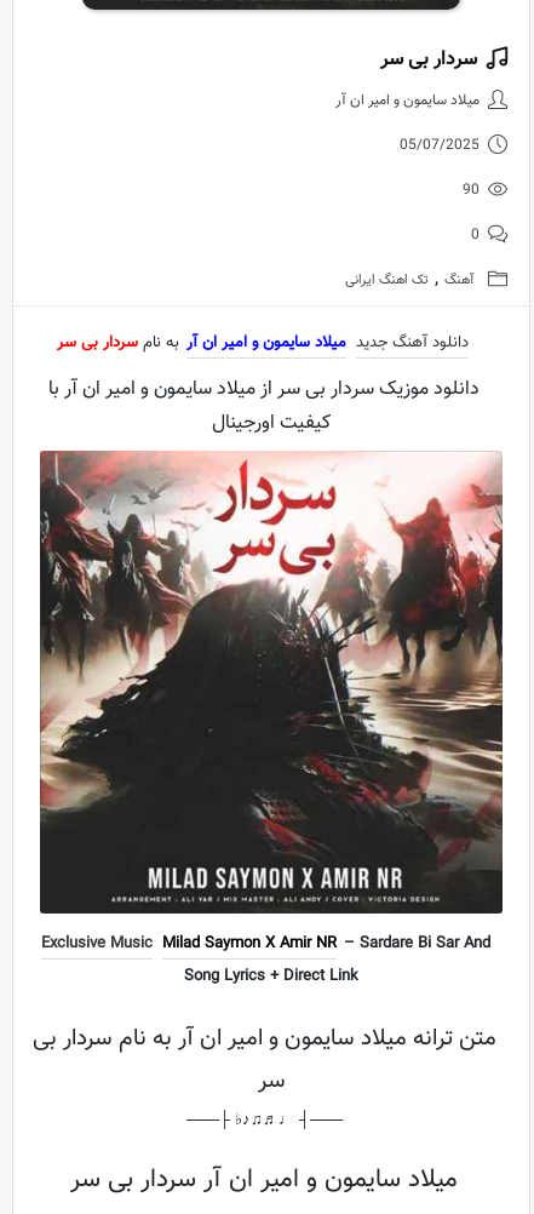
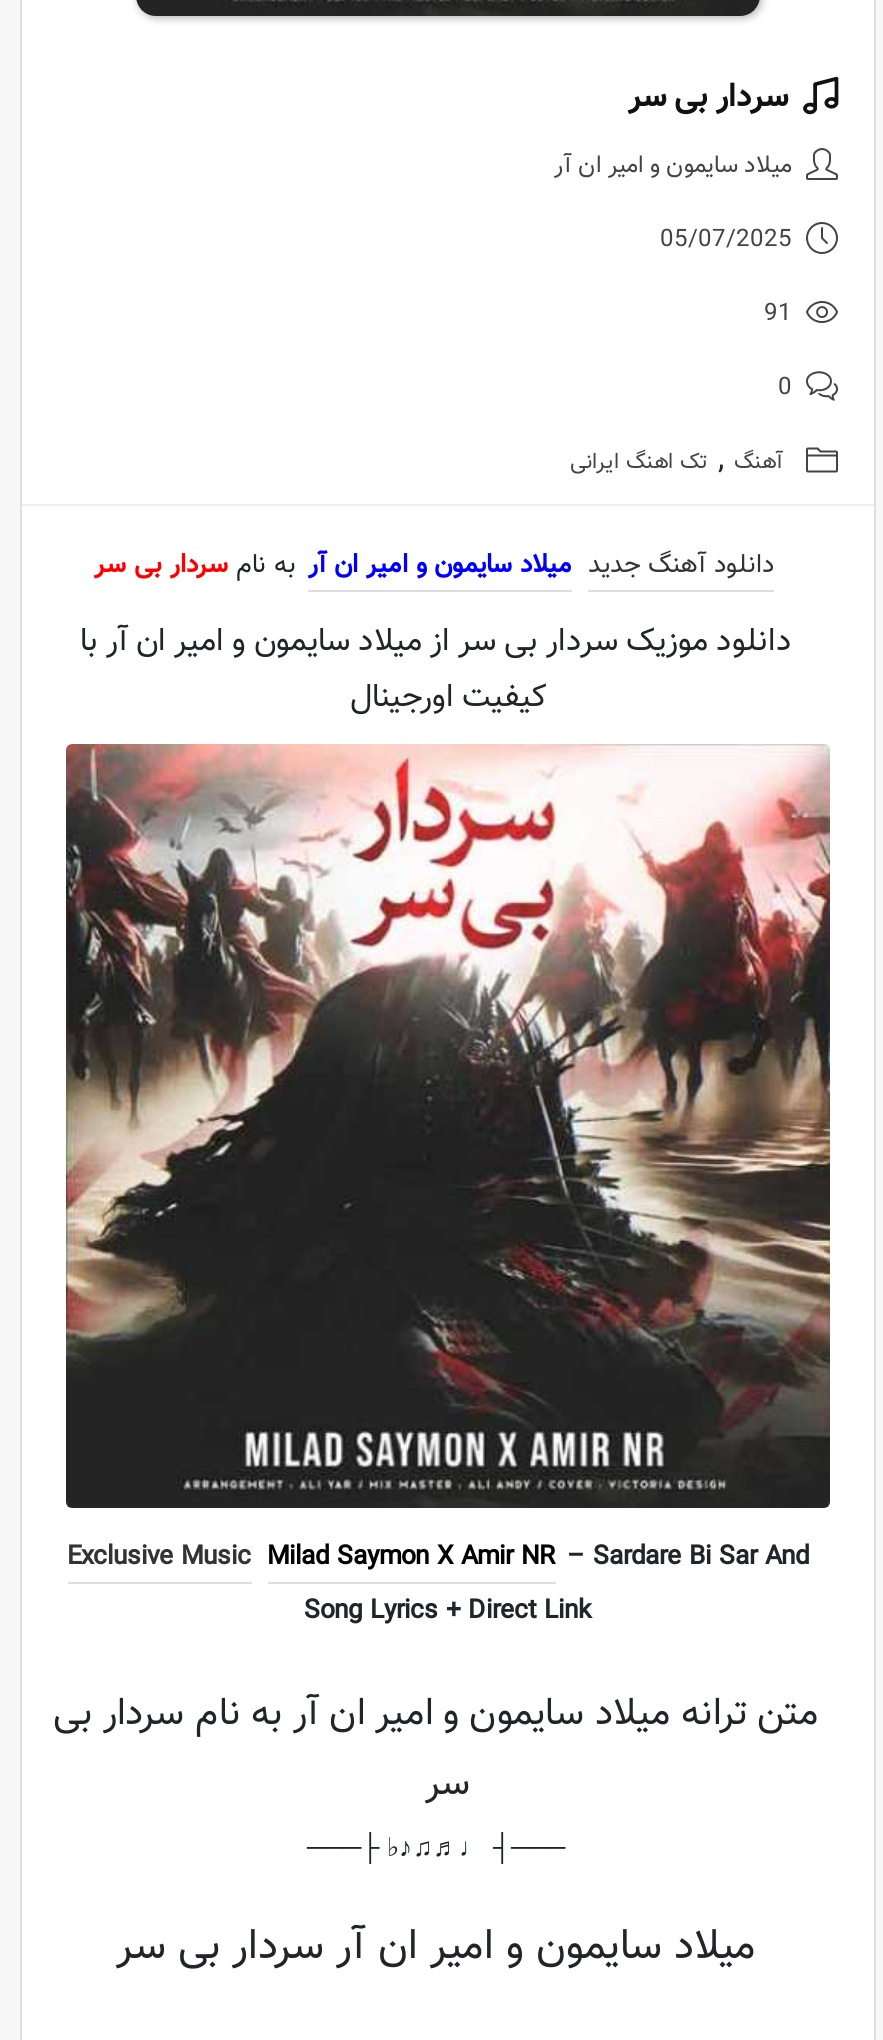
[463,180,480,202] 90 -> [764,297,792,333] 91

